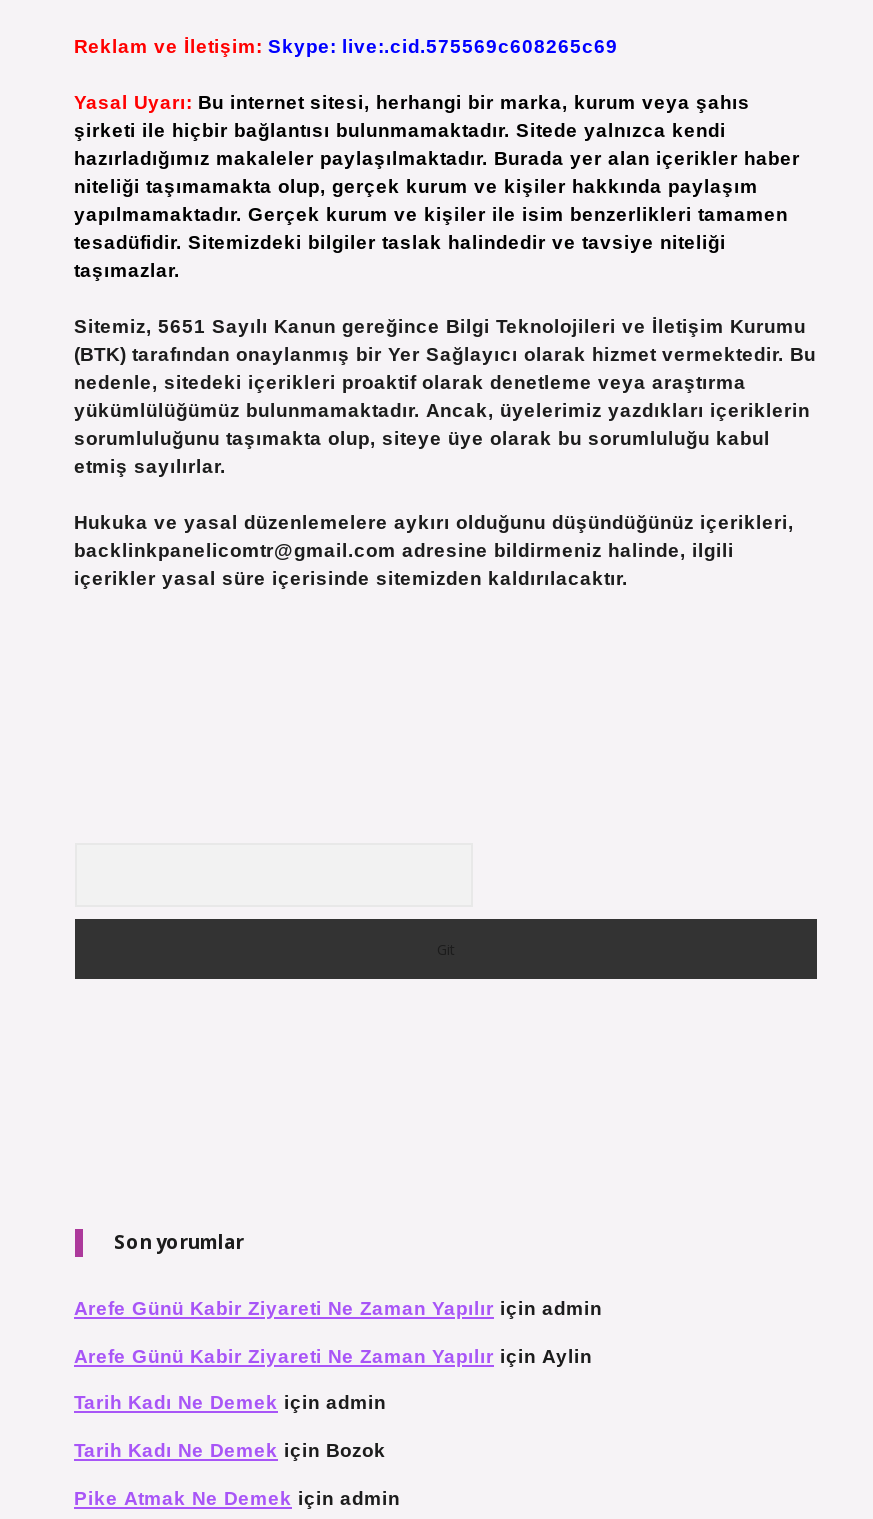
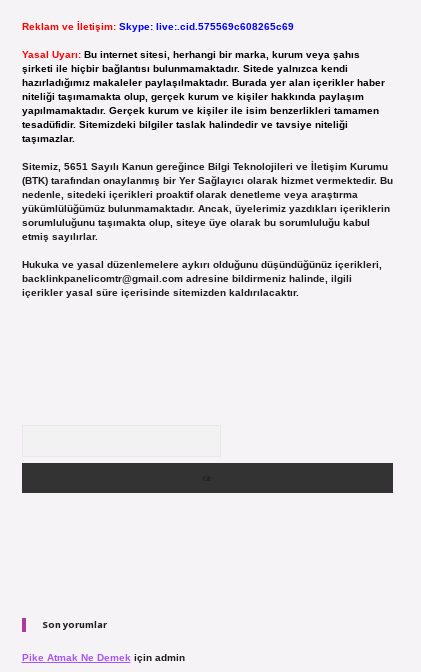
[74,1297,602,1461] Arefe Günü Kabir Ziyareti Ne Zaman Yapılır için admin | Arefe Günü Kabir Ziyareti Ne Zaman Yapılır için Aylin | Tarih Kadı Ne Demek için admin | Tarih Kadı Ne Demek için Bozok -> none

